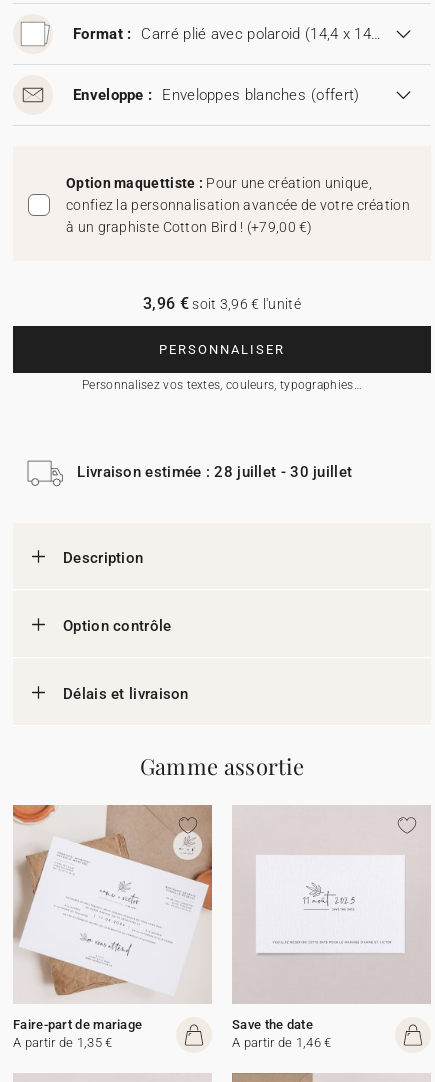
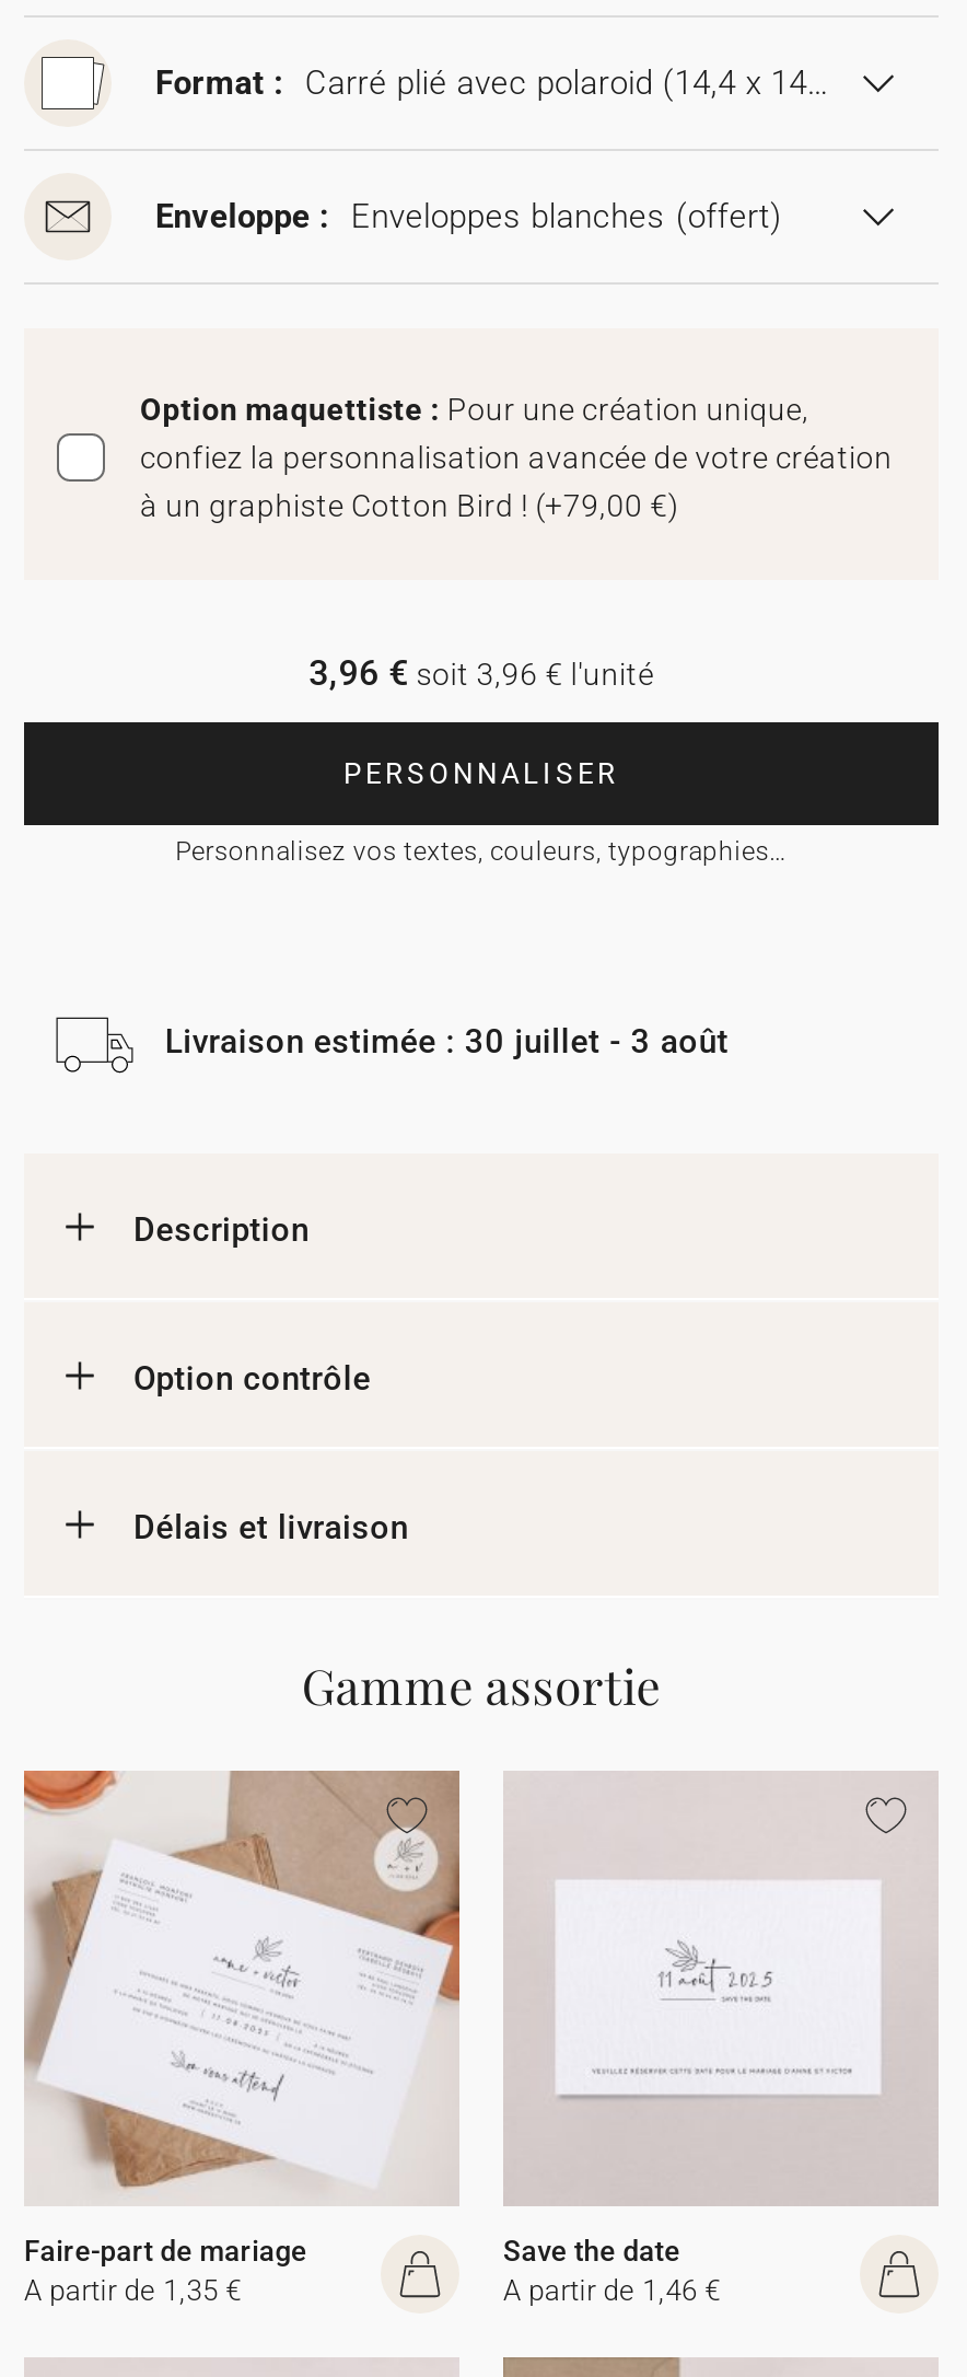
[77,463,352,481] Livraison estimée : 28 juillet - 30 juillet -> [165,1022,729,1062] Livraison estimée : 30 juillet - 3 août

